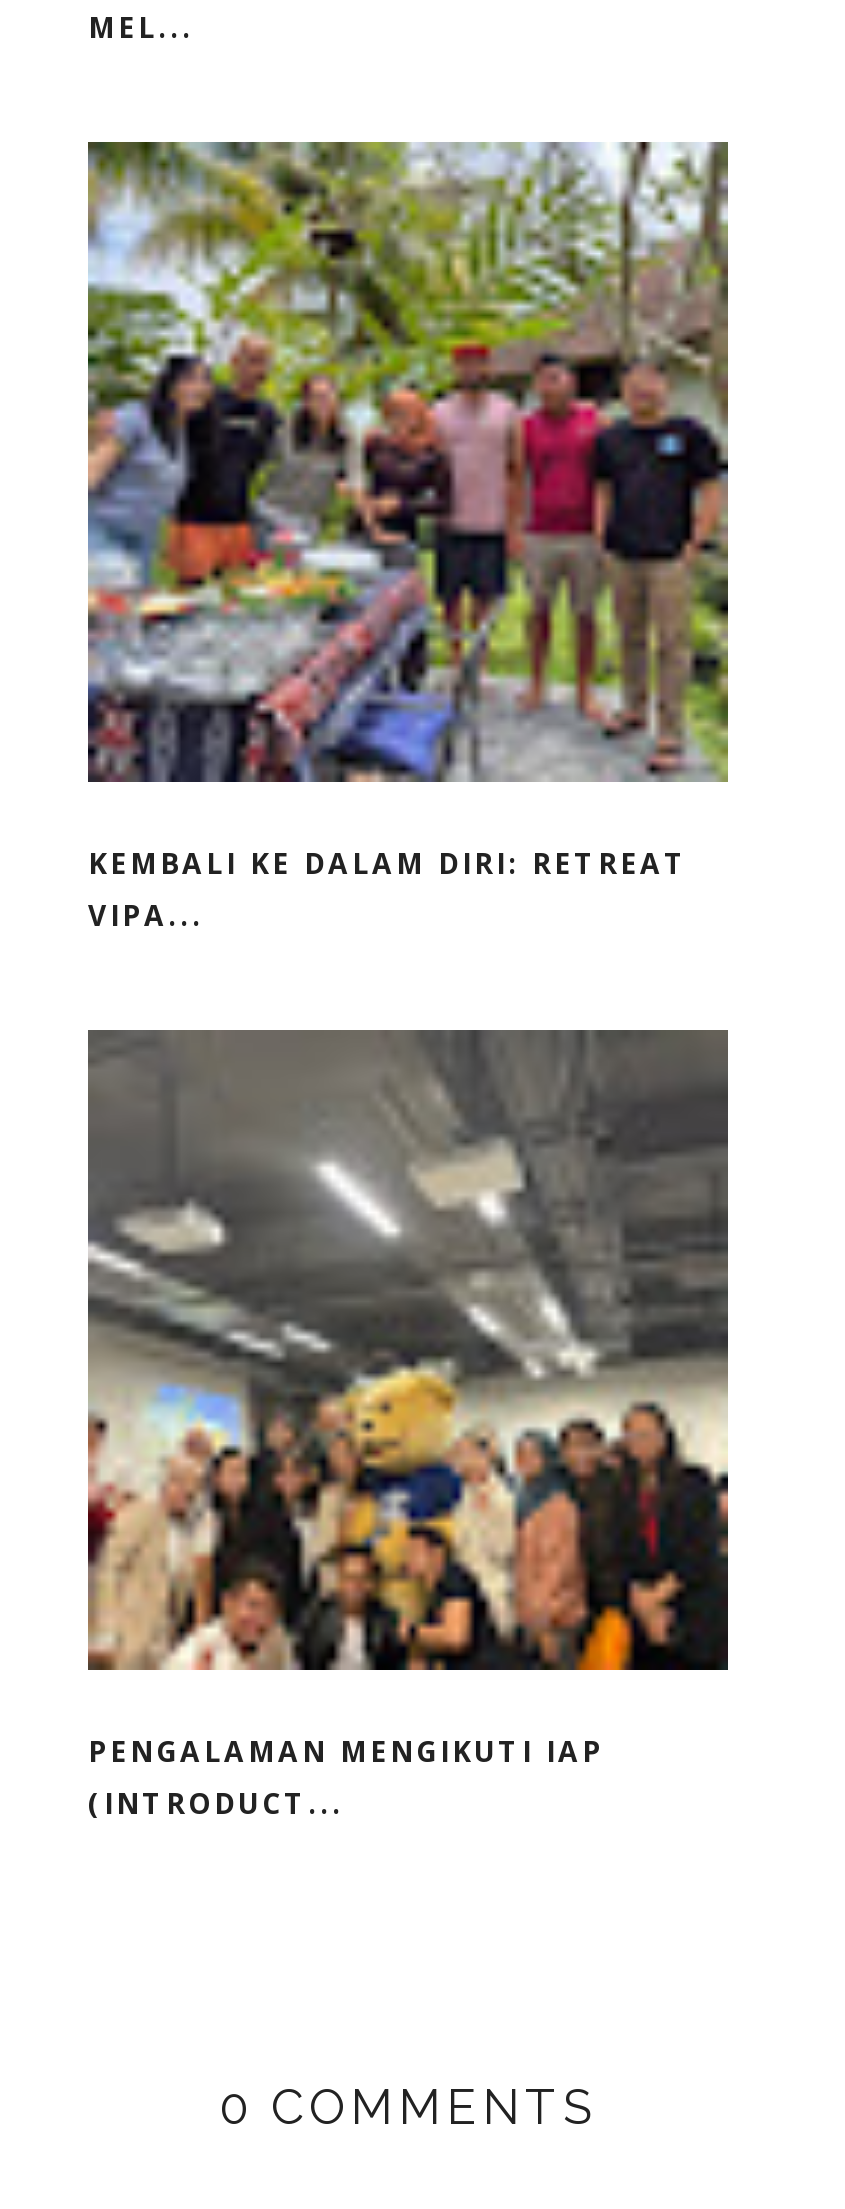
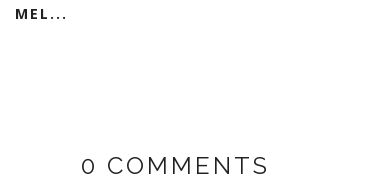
[86,140,730,935] [image] | KEMBALI KE DALAM DIRI: RETREAT | VIPA... -> none
[86,1028,730,1823] [image] | PENGALAMAN MENGIKUTI IAP | (INTRODUCT... -> none

